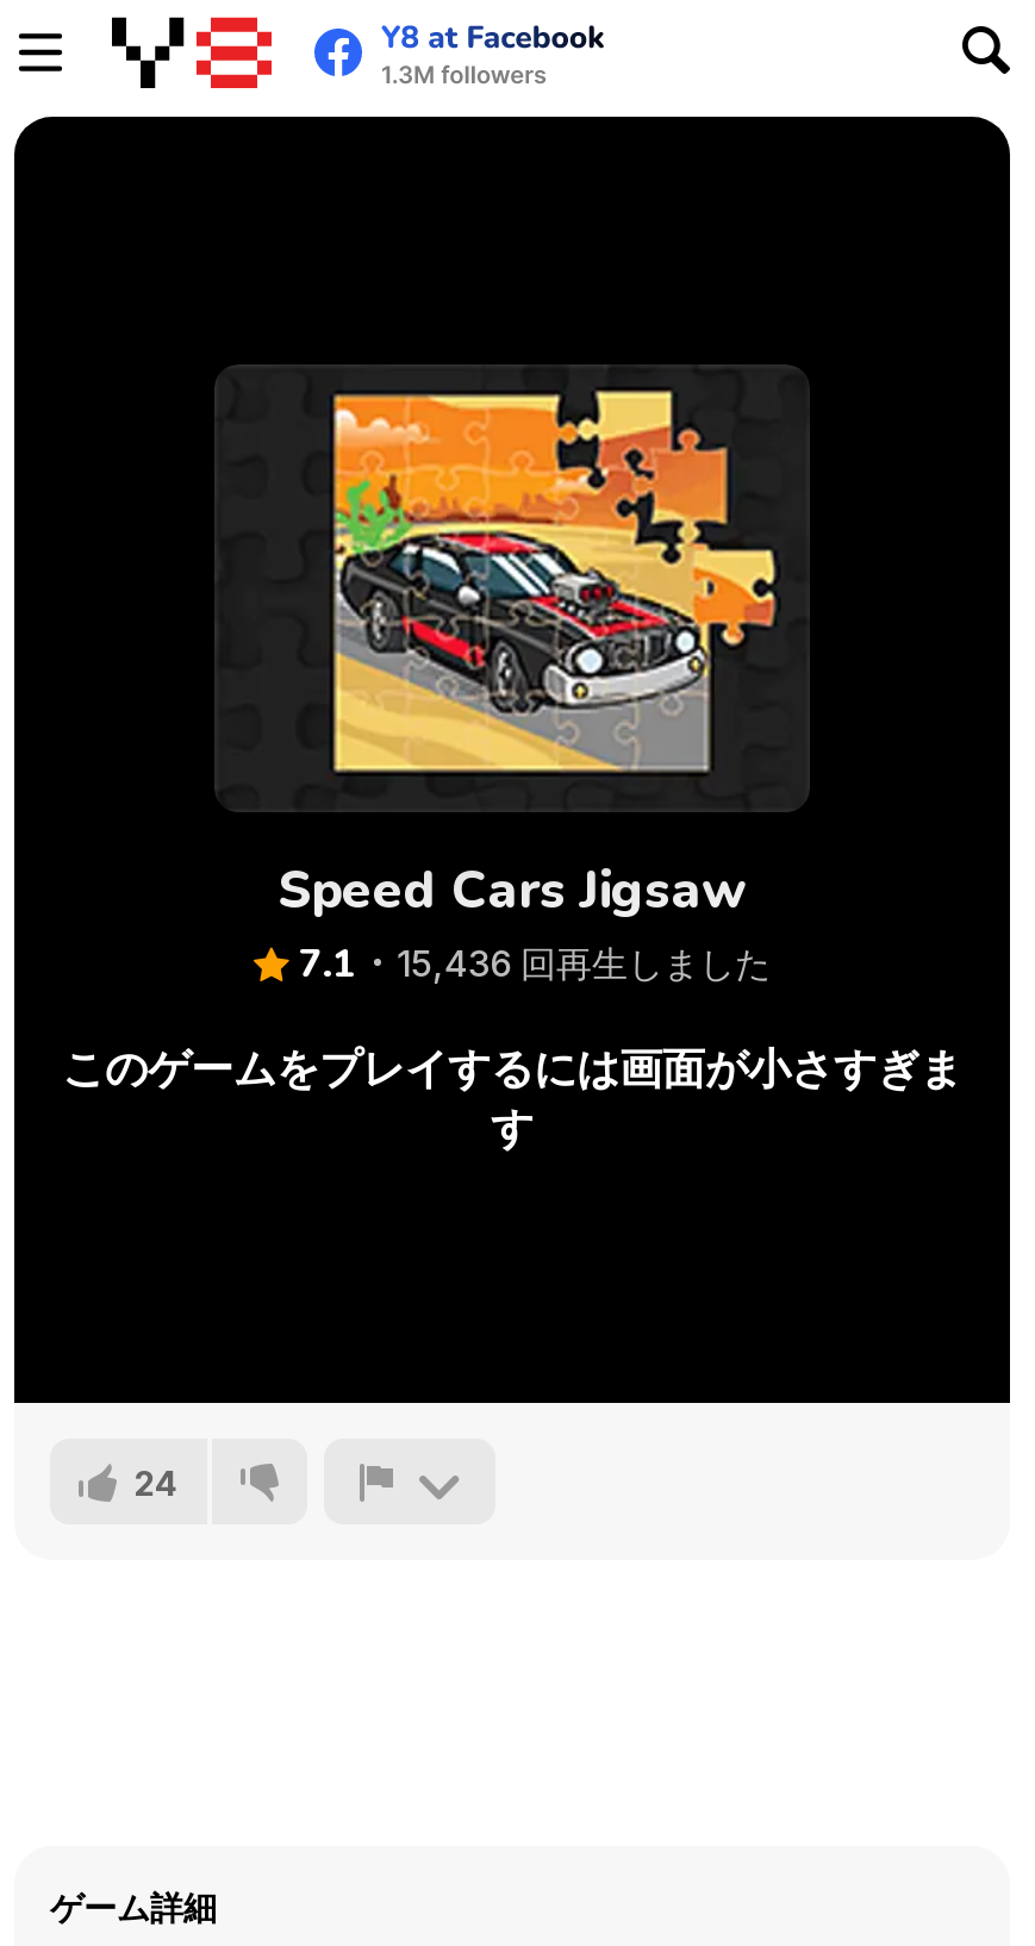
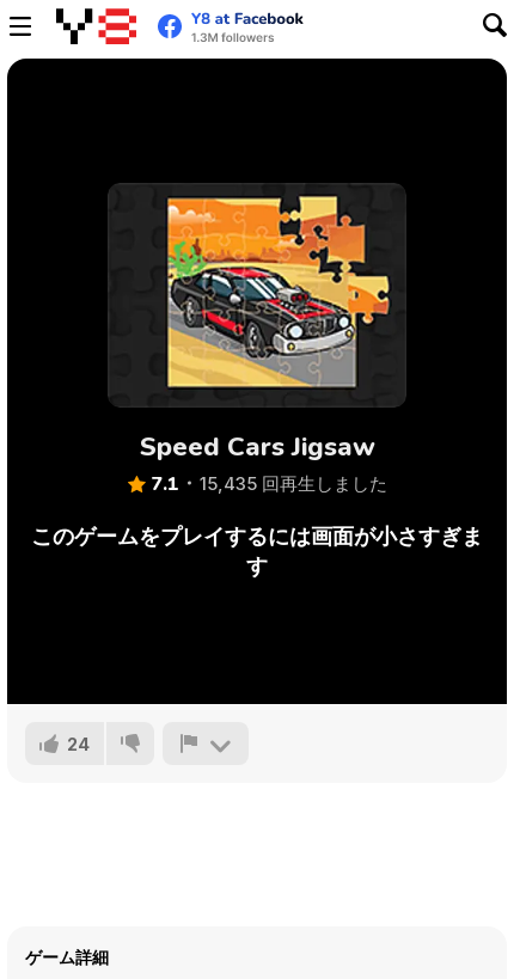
[397,940,771,985] 15,436 回再生しました -> [199,472,387,494] 15,435 回再生しました

